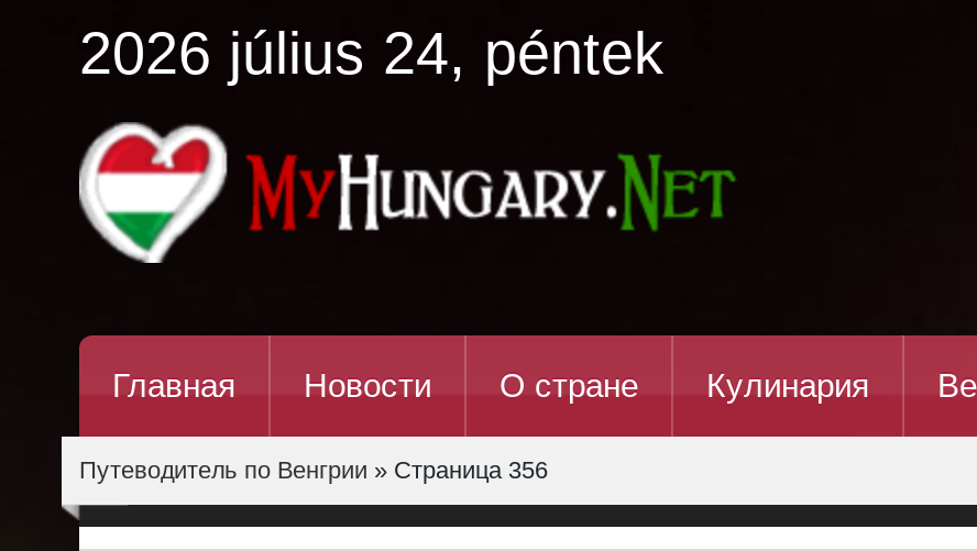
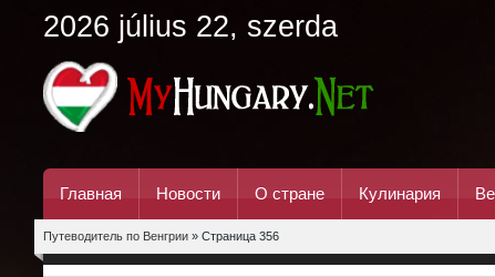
[79,21,665,87] 2026 július 24, péntek -> [43,10,338,43] 2026 július 22, szerda

